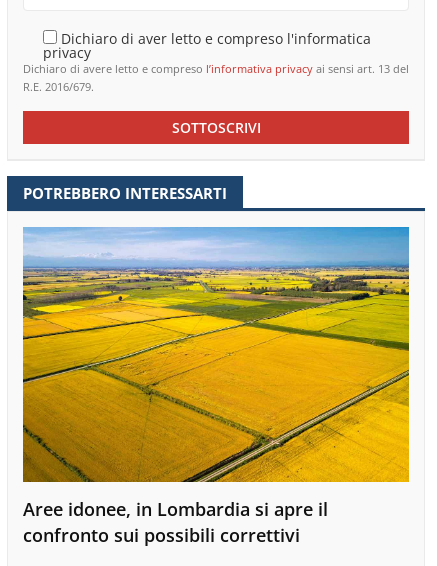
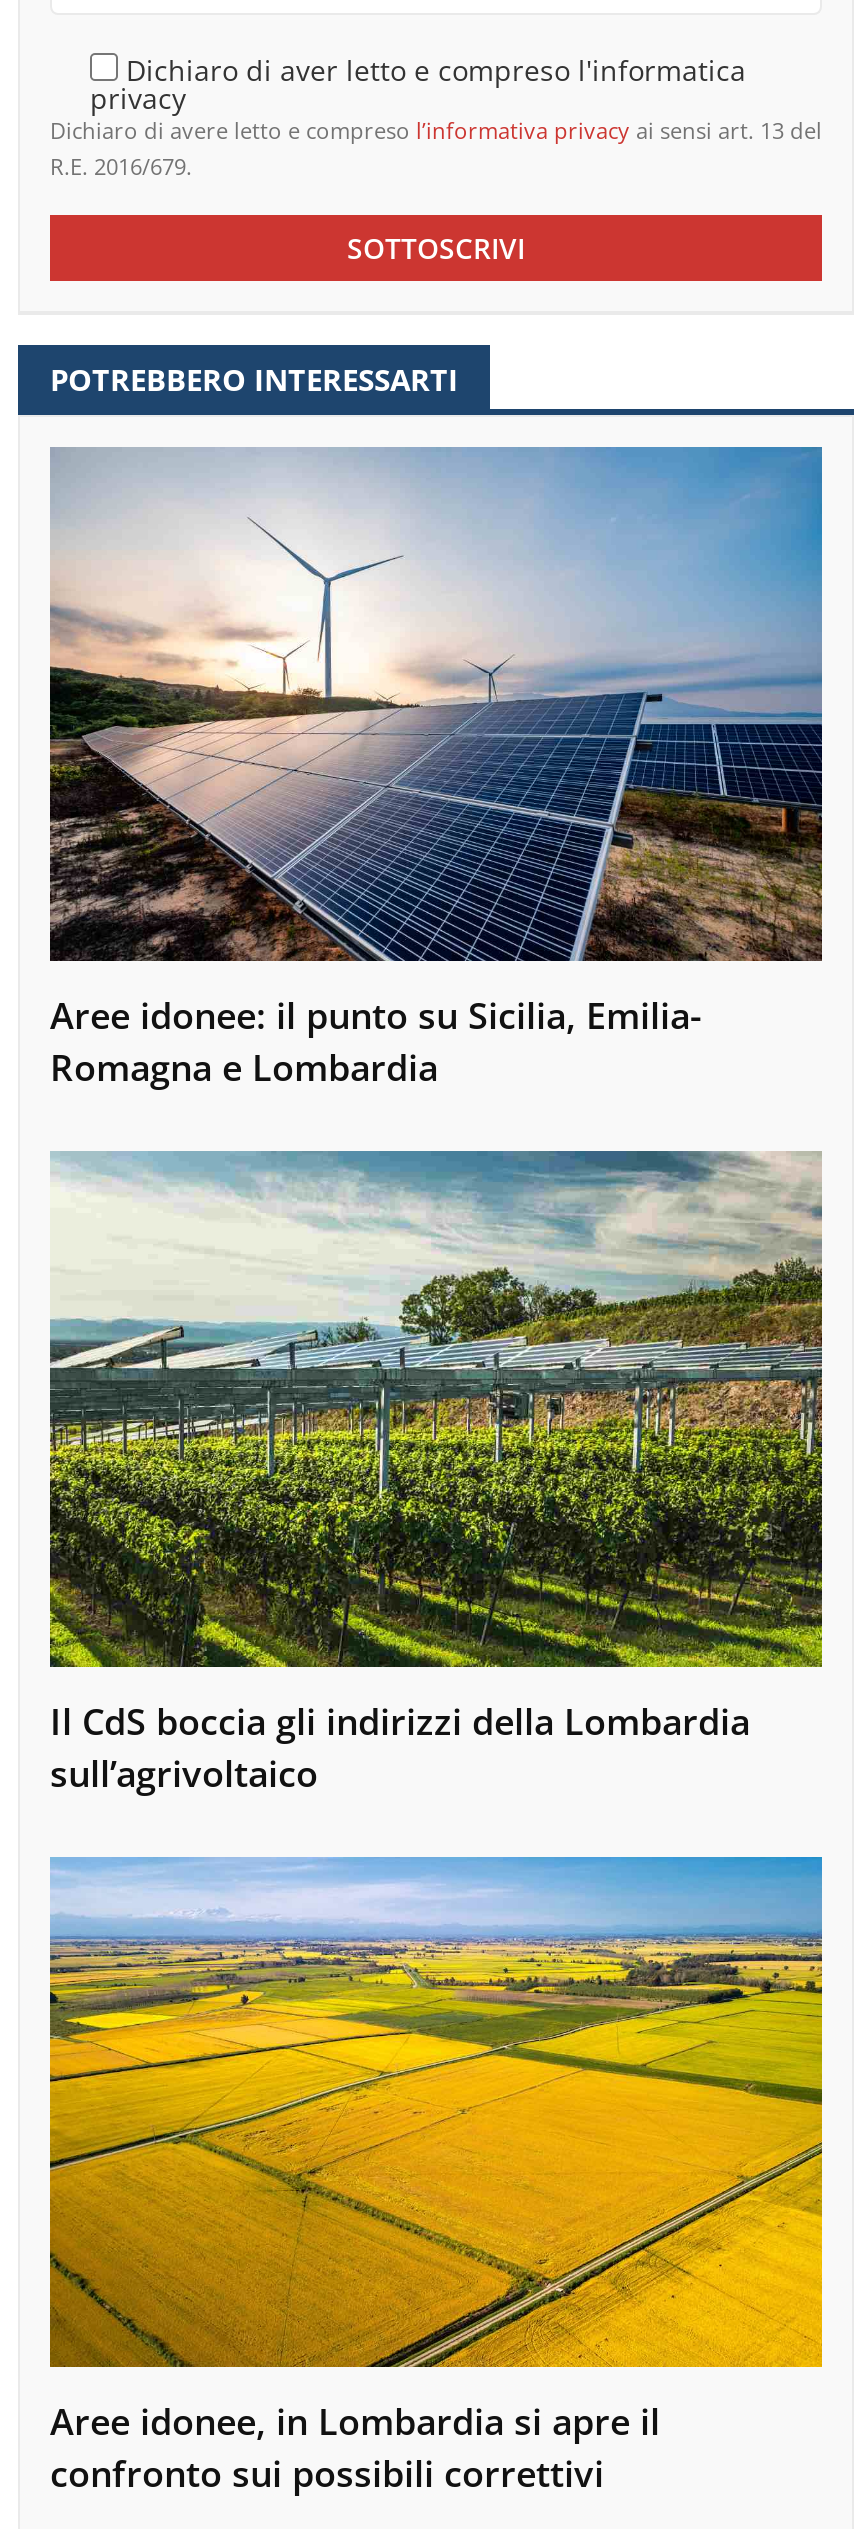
none -> [48,447,824,1091] [image] | Aree idonee: il punto su Sicilia, Emilia- | Romagna e Lombardia
none -> [48,1149,824,1796] [image] | Il CdS boccia gli indirizzi della Lombardia | sull’agrivoltaico

